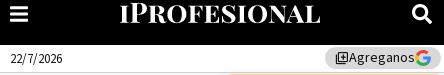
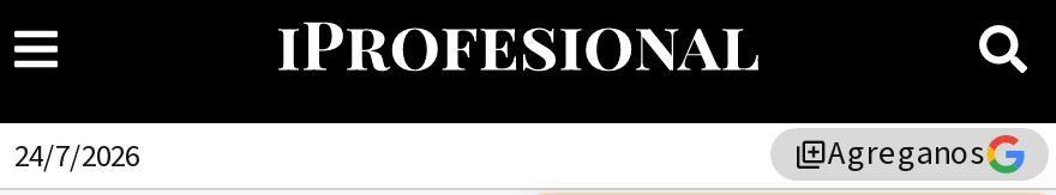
[10,51,62,68] 22/7/2026 -> [14,138,139,178] 24/7/2026

